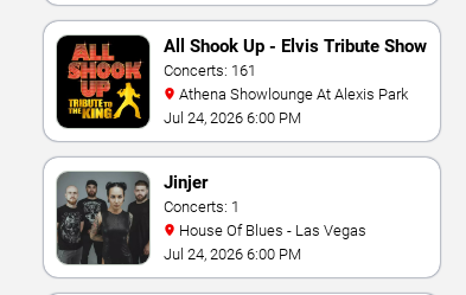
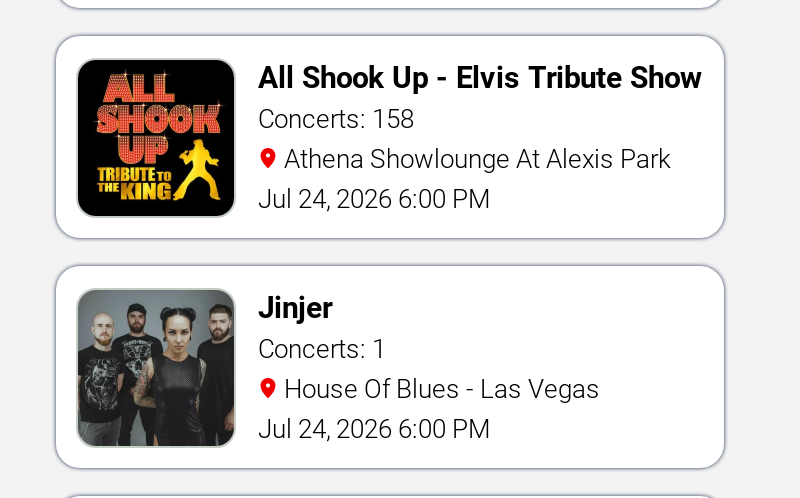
[164,62,256,79] Concerts: 161 -> [258,104,414,134] Concerts: 158

